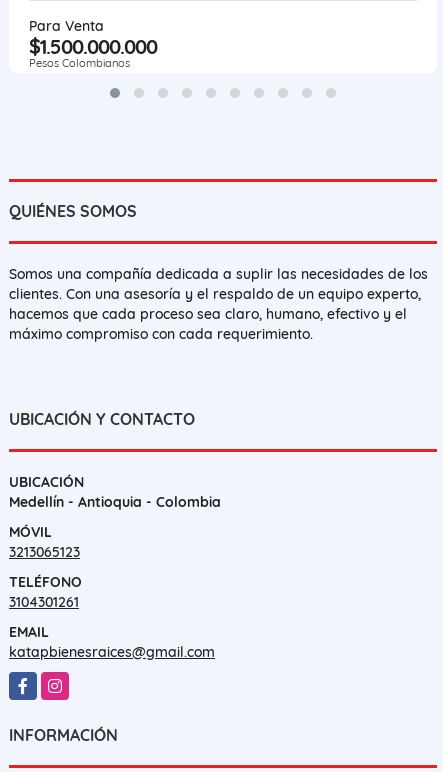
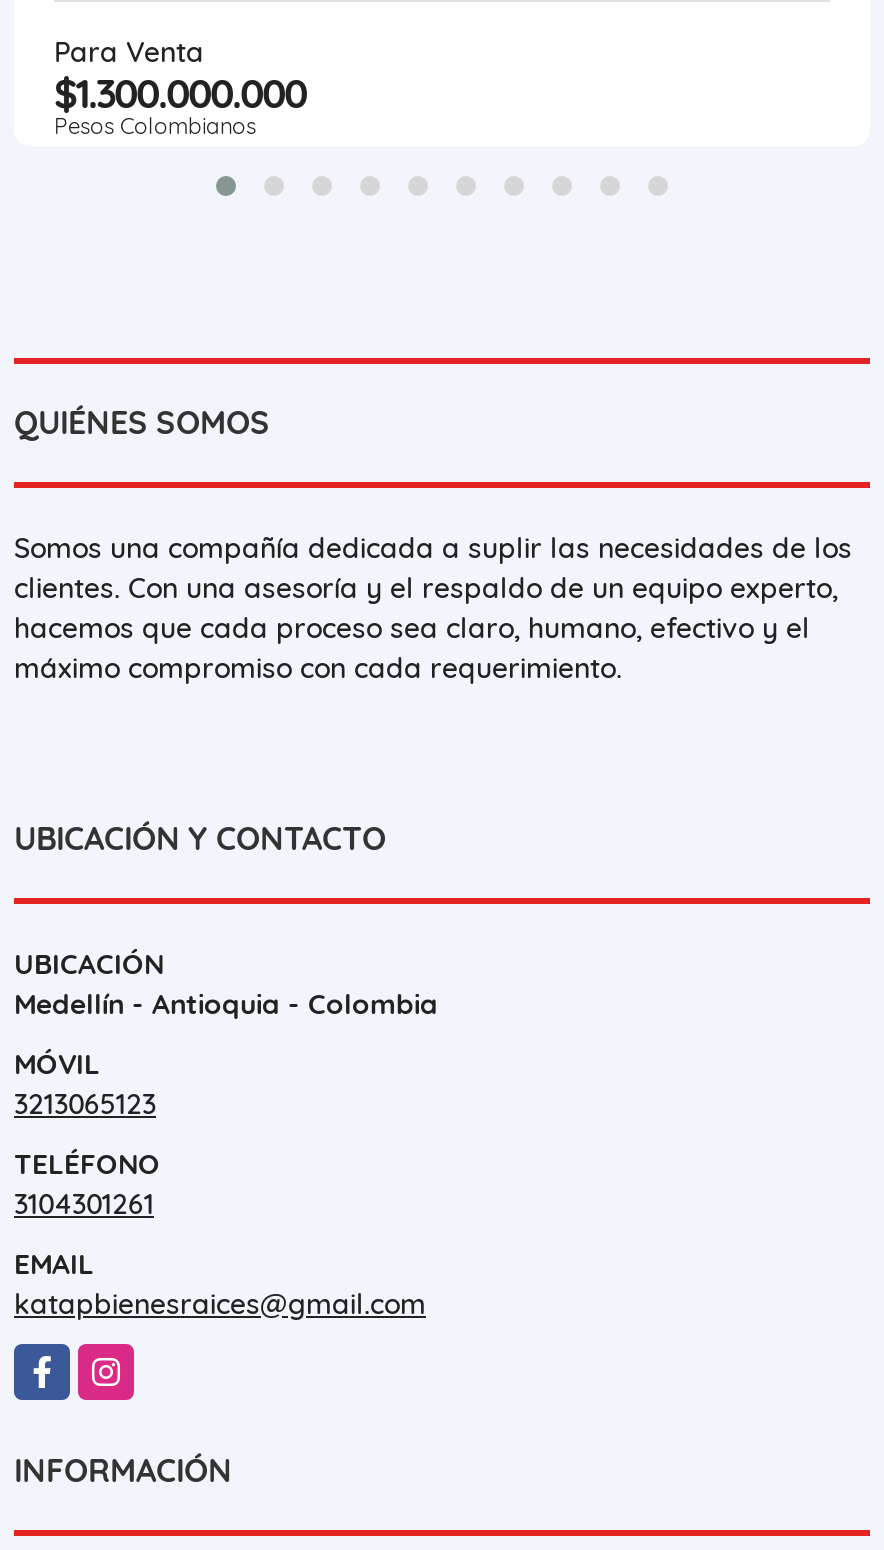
[29,34,157,59] $1.500.000.000 -> [54,68,306,118] $1.300.000.000

